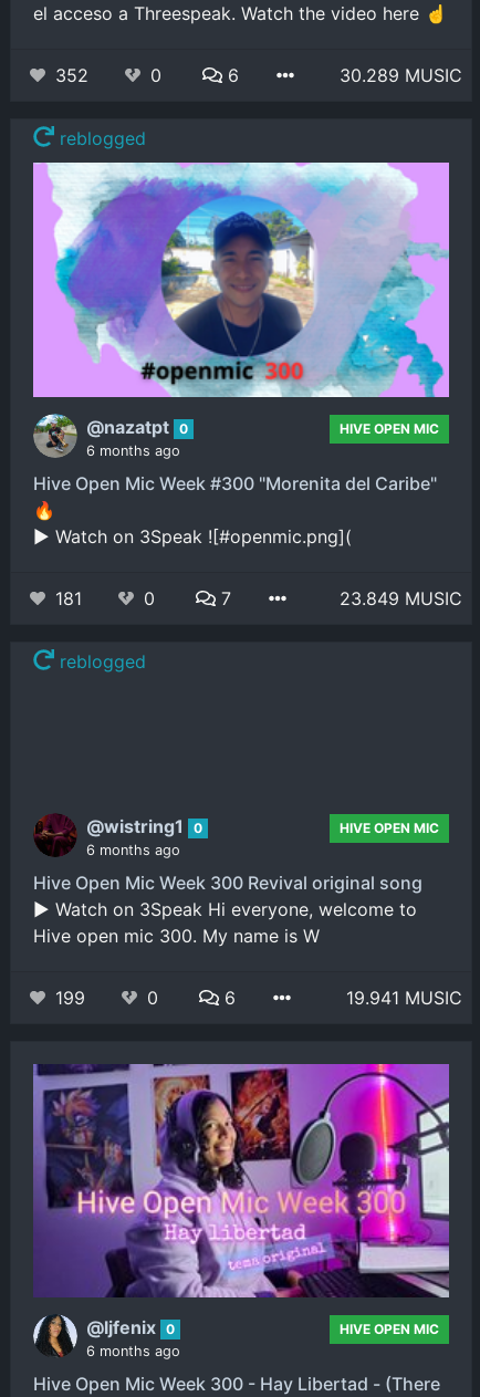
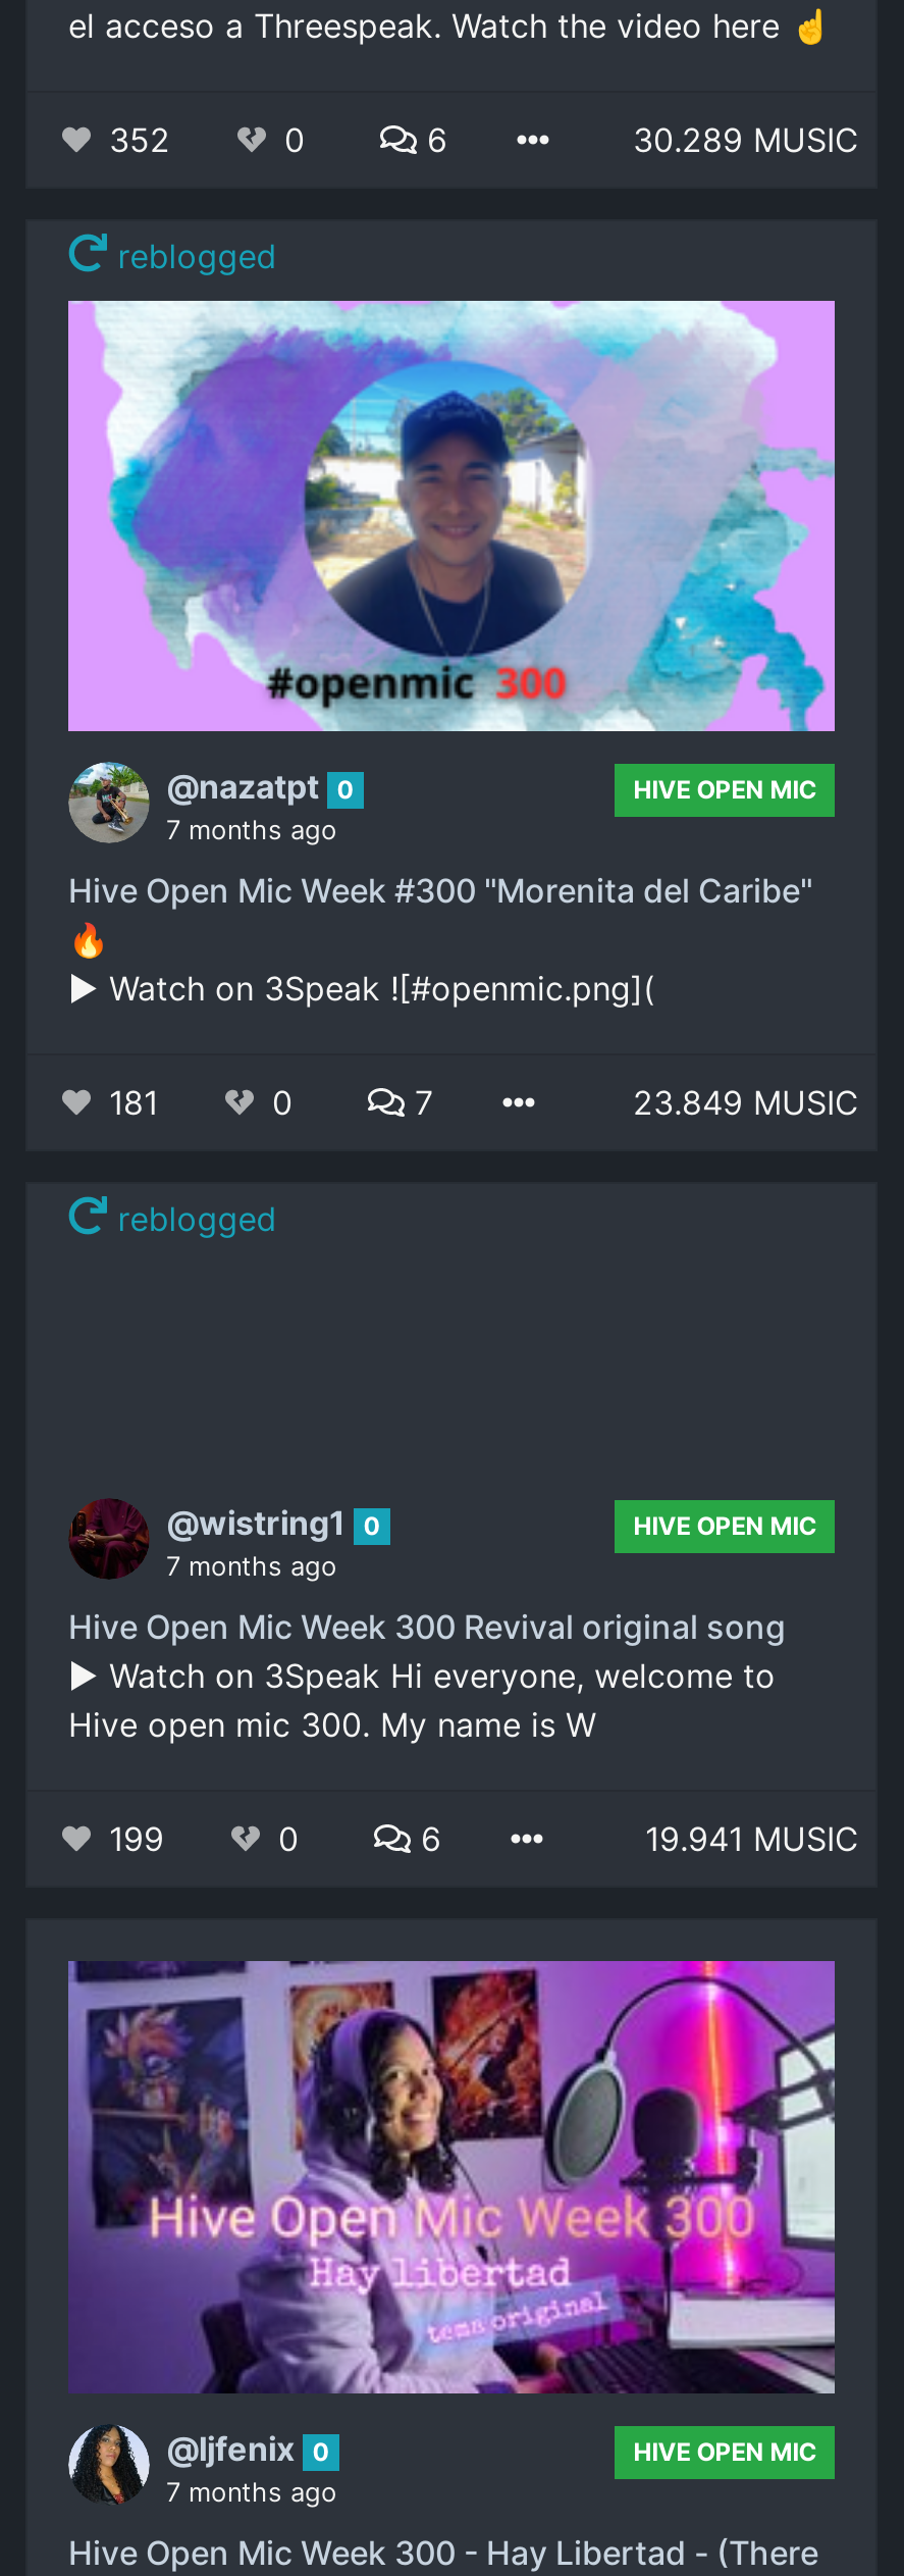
[86,442,180,458] 6 months ago -> [166,815,337,845] 7 months ago
[86,841,180,858] 6 months ago -> [166,1551,337,1582] 7 months ago
[86,1343,180,1359] 6 months ago -> [166,2476,337,2507] 7 months ago

